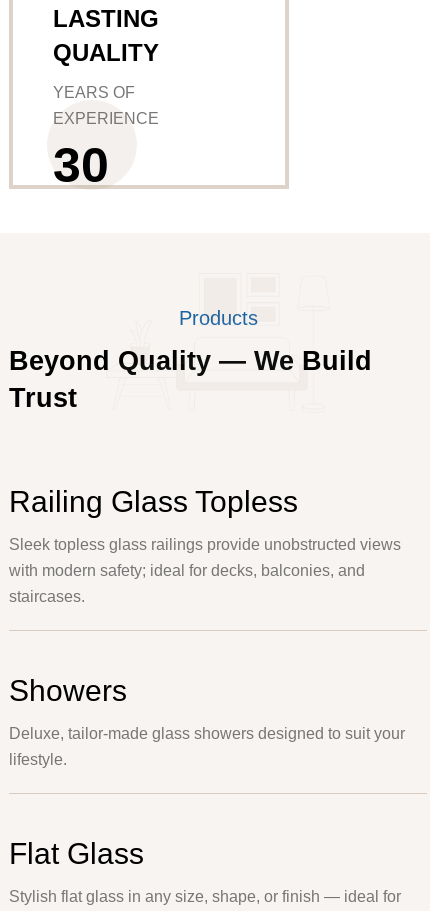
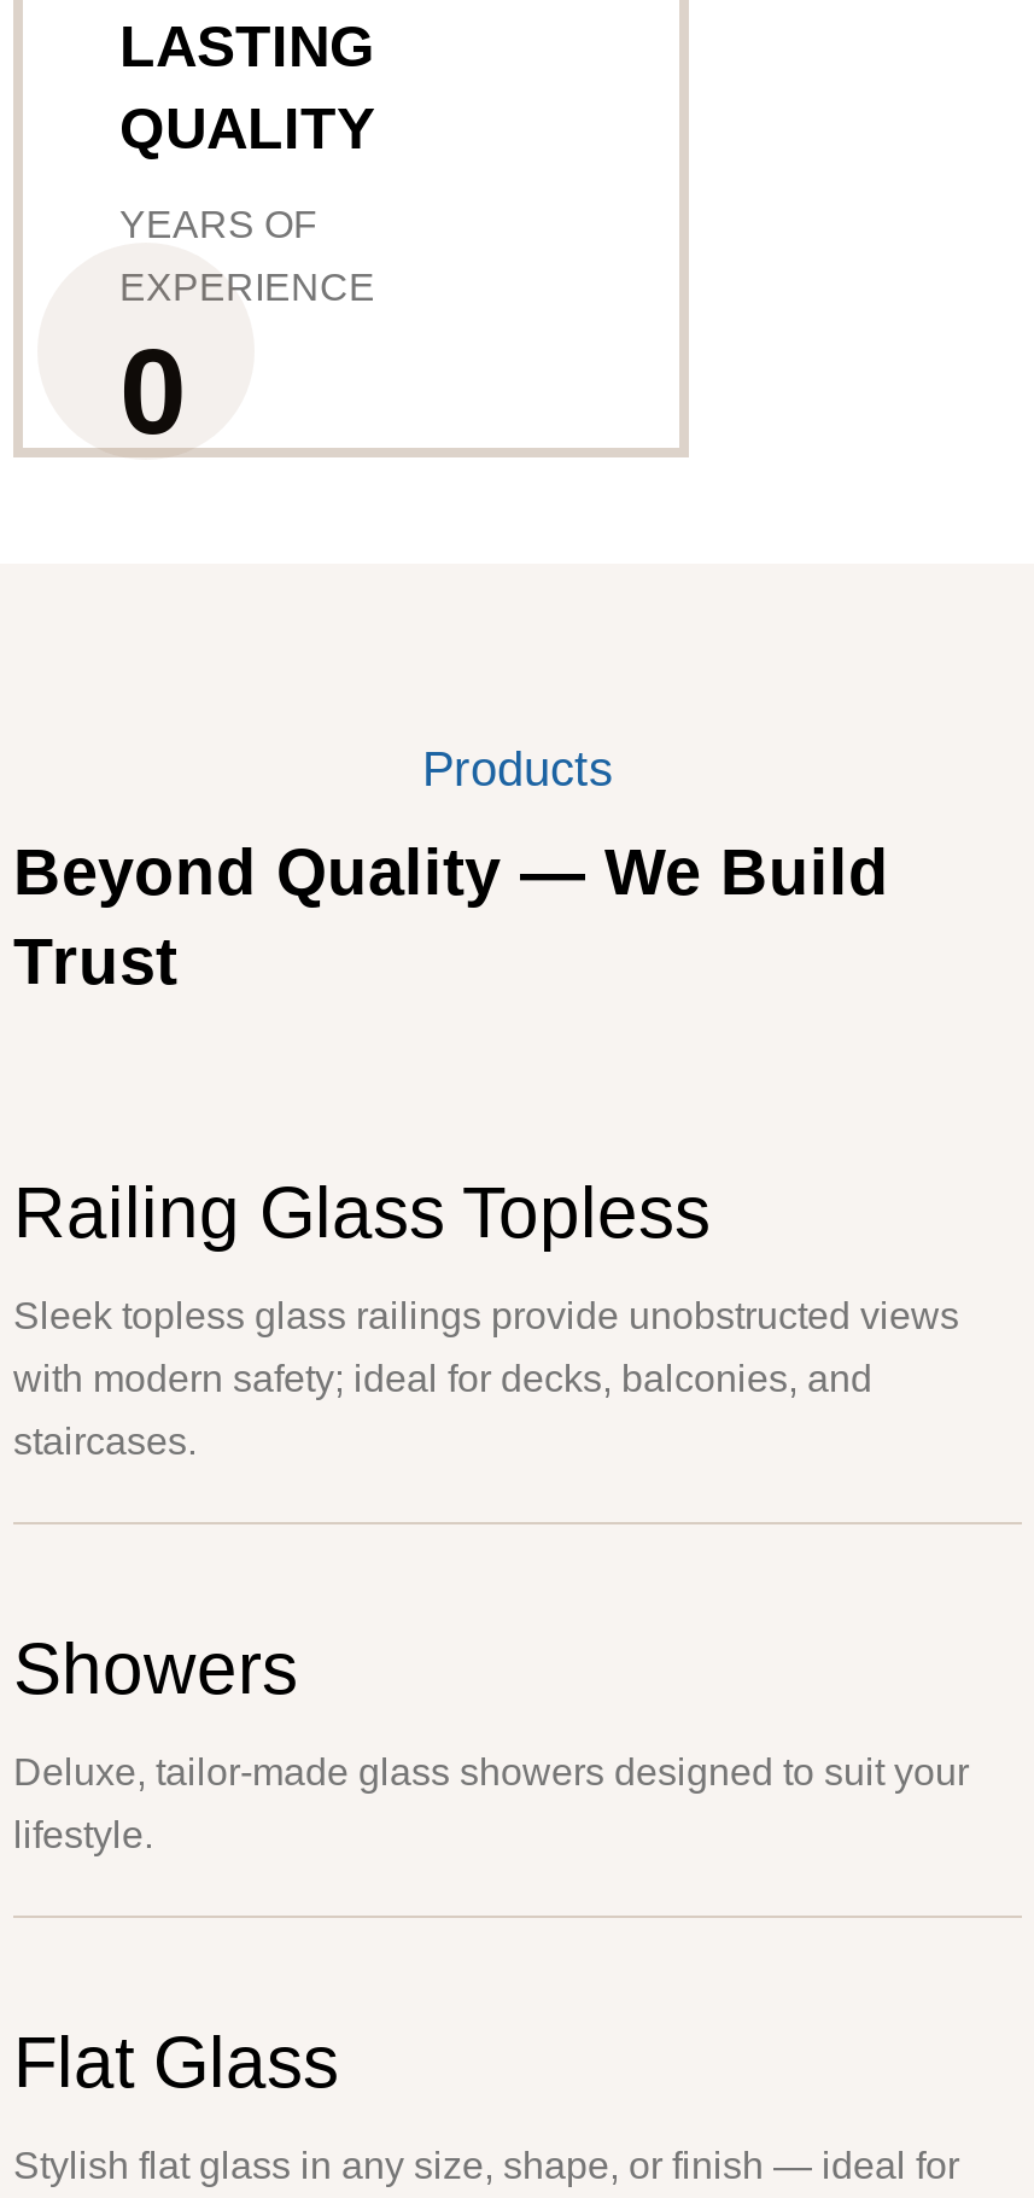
[53,137,109,193] 30 -> [119,323,187,459] 0

